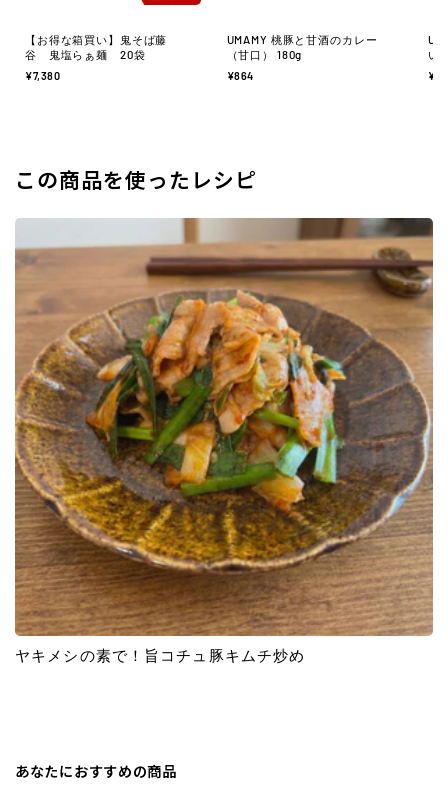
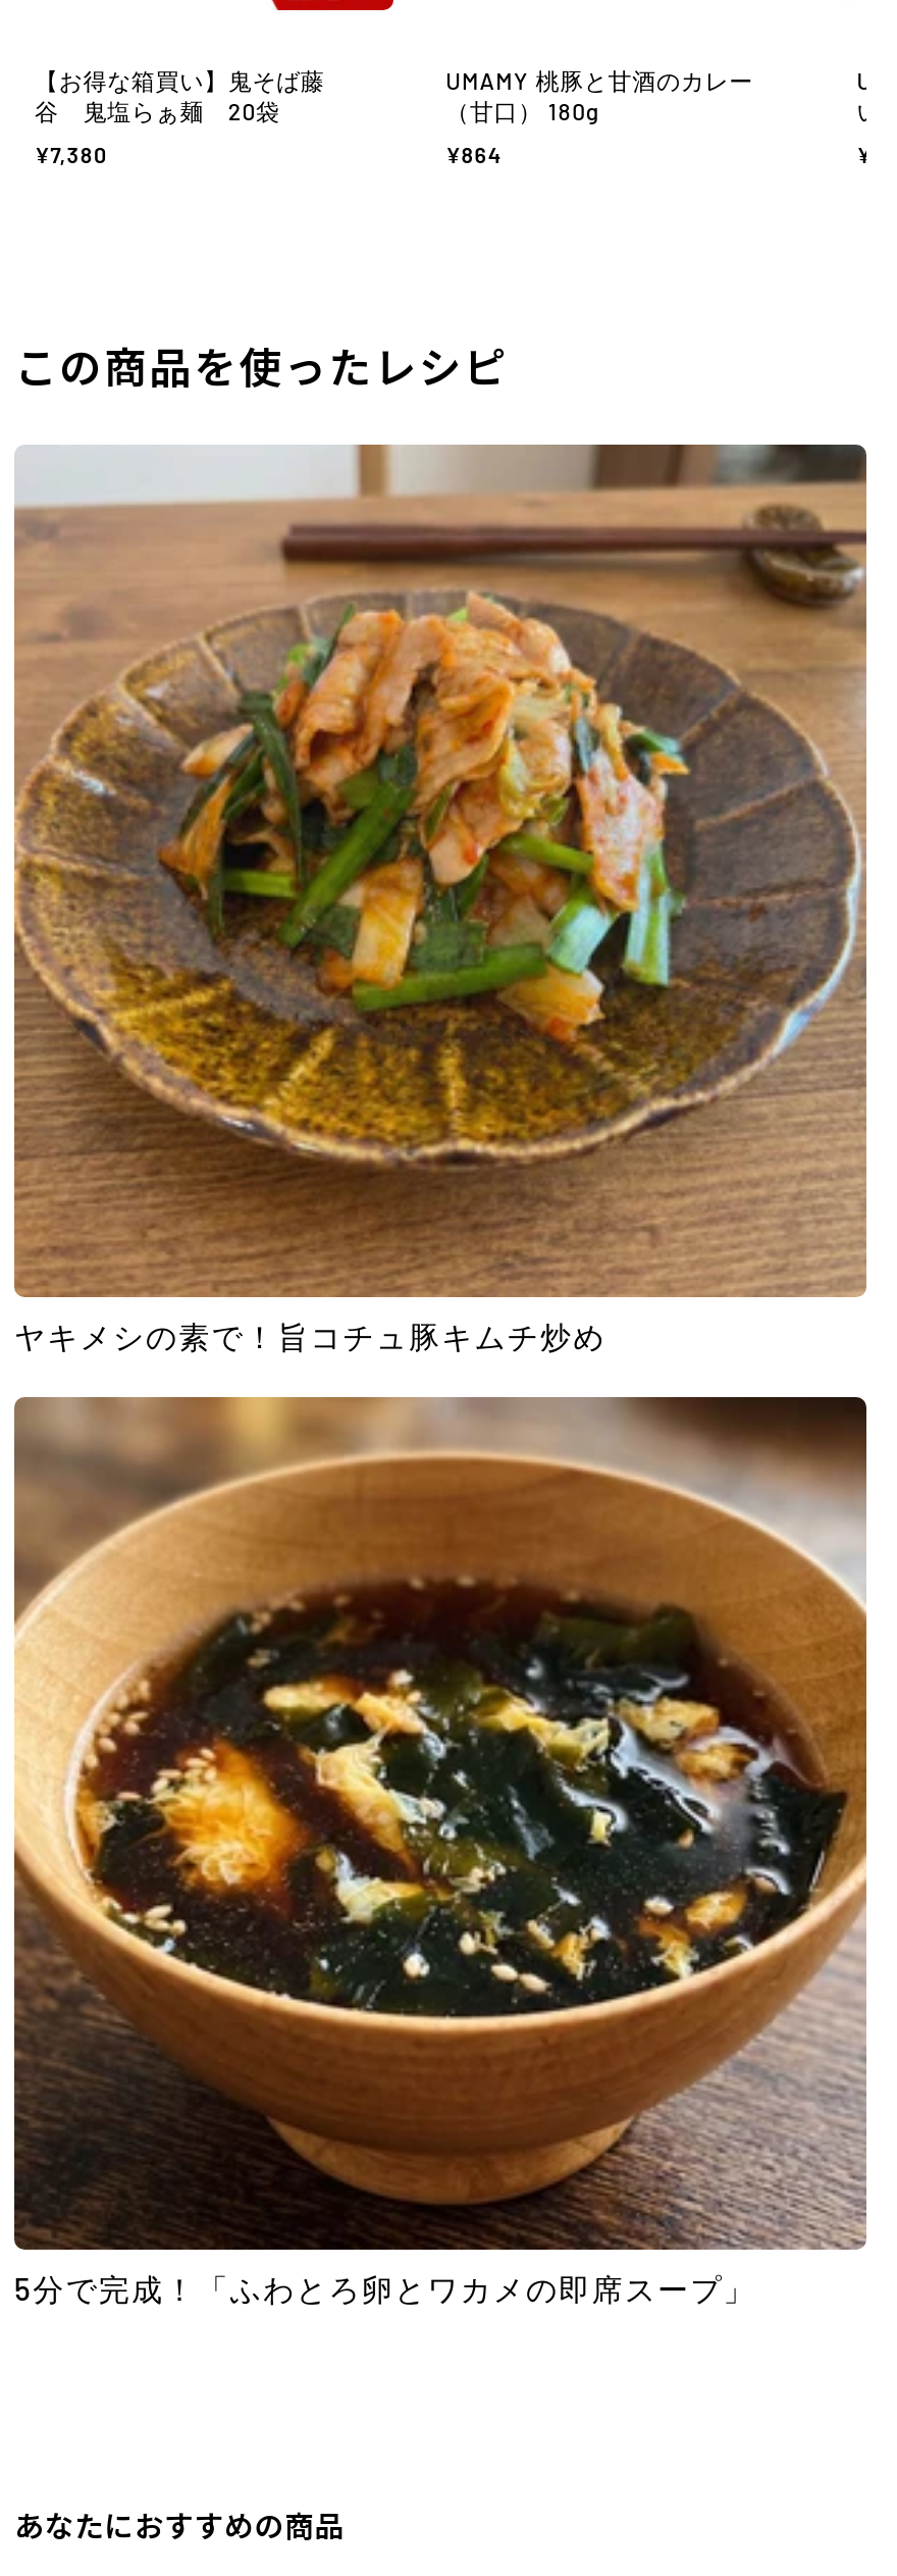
none -> [12,1395,866,2307] [image] | 5分で完成！「ふわとろ卵とワカメの即席スープ」

